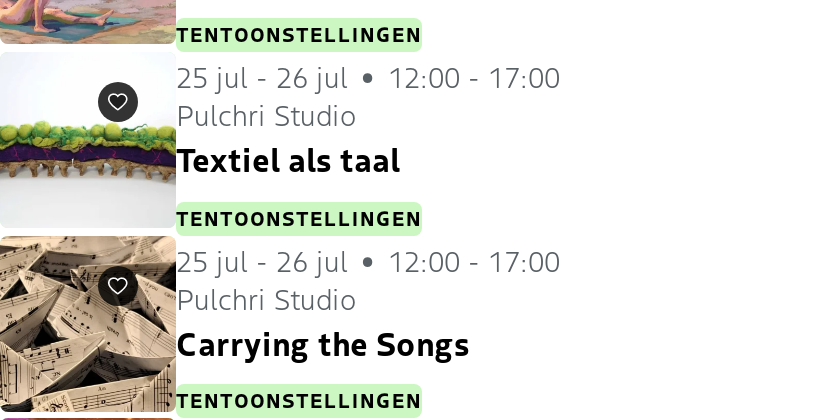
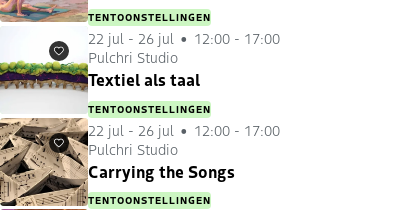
[176,55,560,95] 25 jul - 26 jul 12:00 - 17:00 -> [88,28,280,48] 22 jul - 26 jul 12:00 - 17:00
[176,239,560,279] 25 jul - 26 jul 12:00 - 17:00 -> [88,119,280,139] 22 jul - 26 jul 12:00 - 17:00

